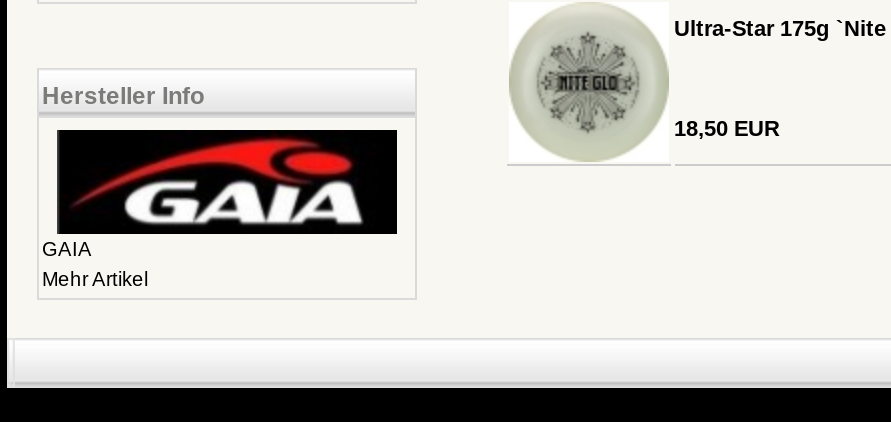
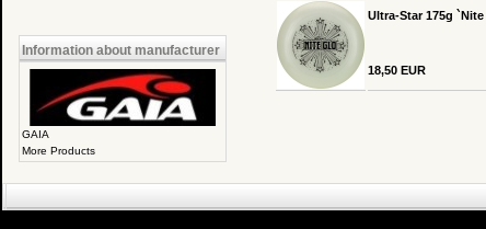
[42,82,204,110] Hersteller Info -> [21,43,219,58] Information about manufacturer
[42,268,148,290] Mehr Artikel -> [21,145,95,157] More Products

